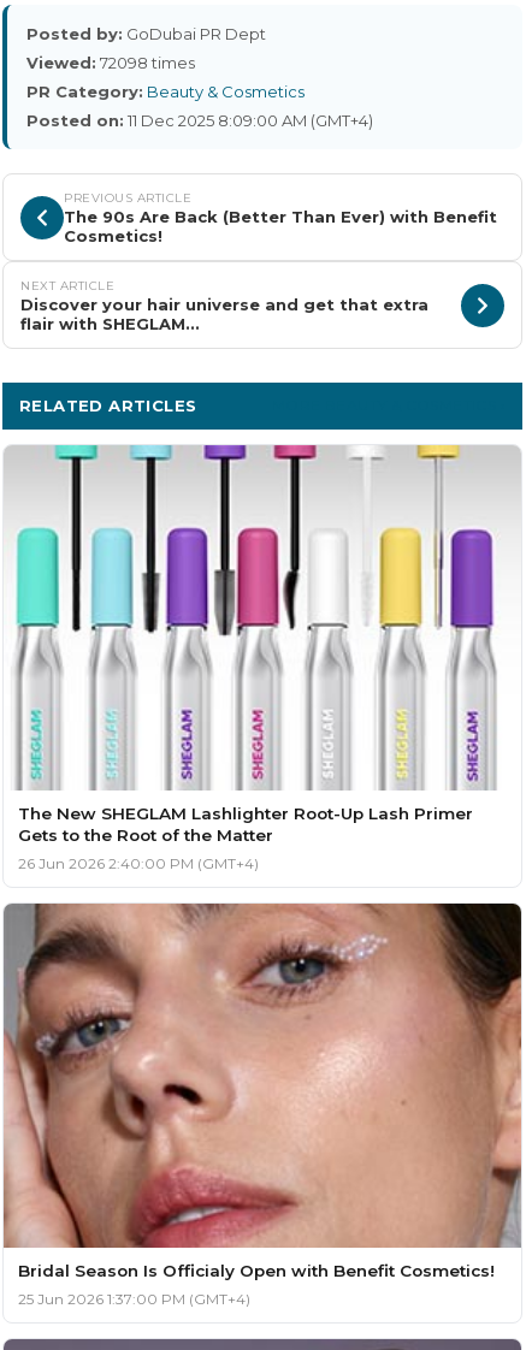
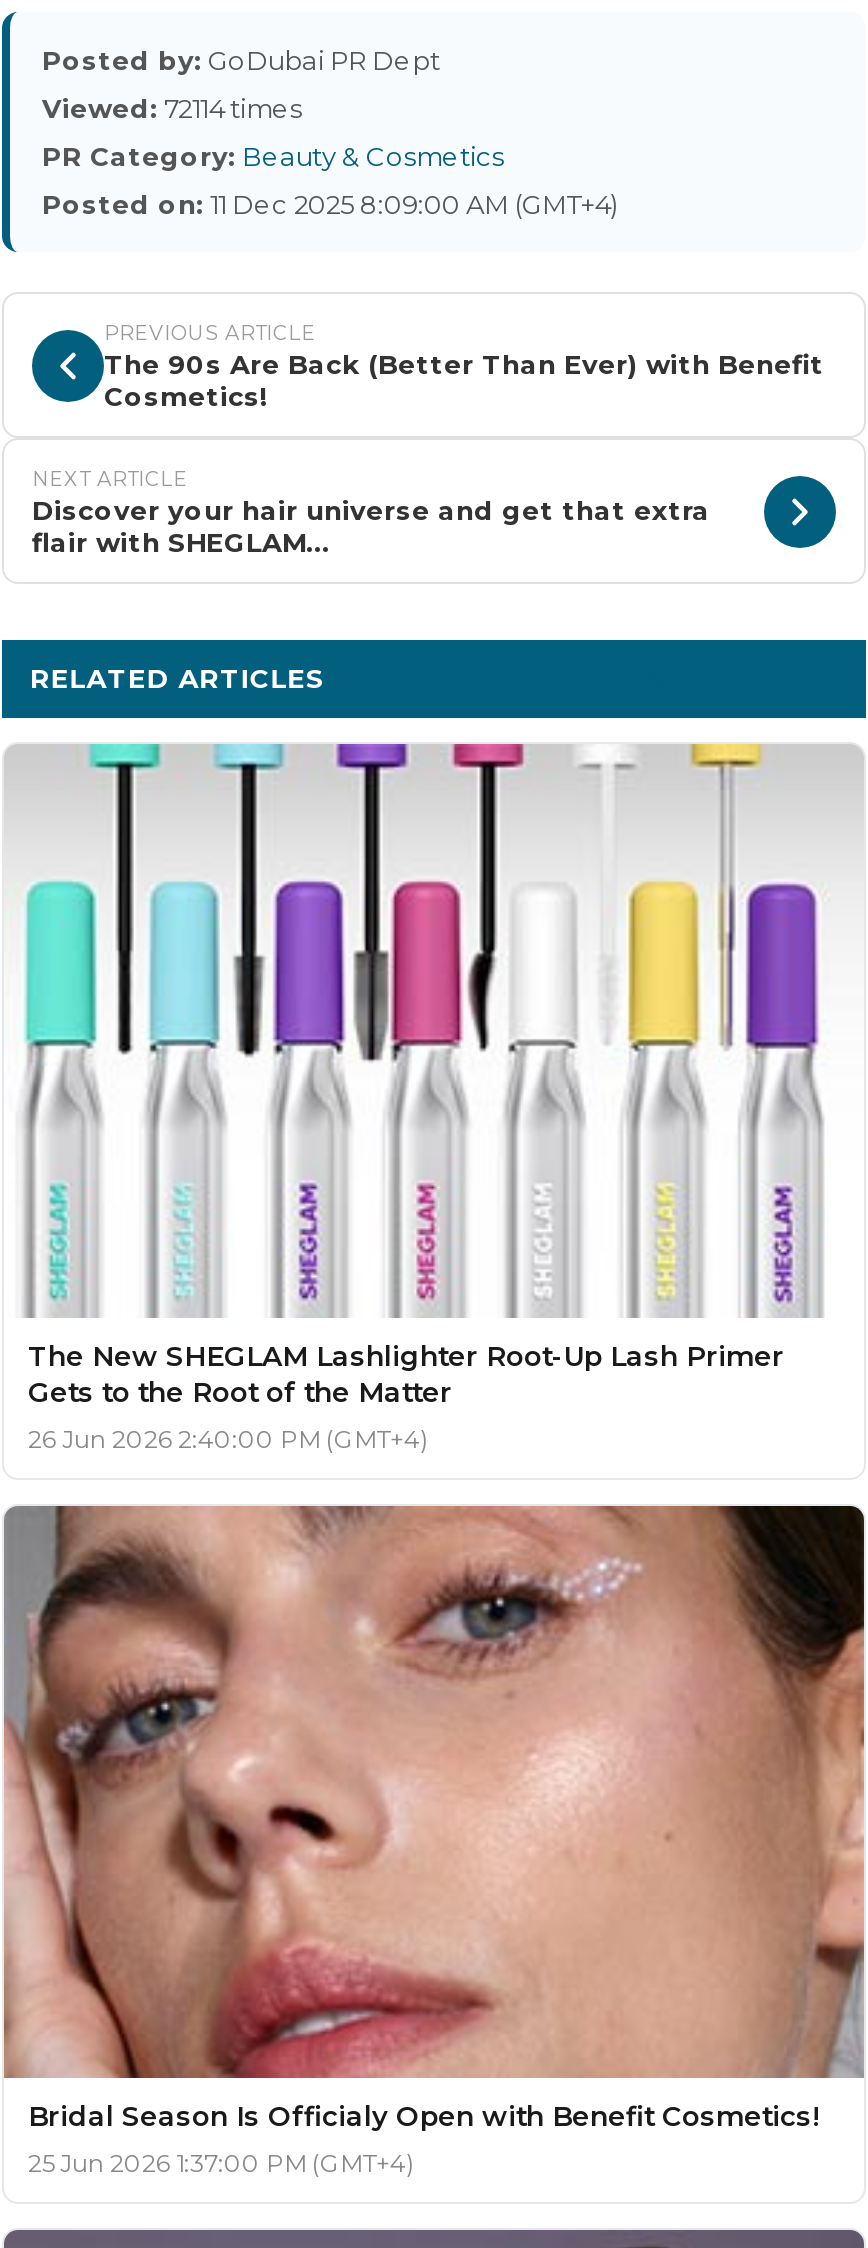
[26,53,195,72] Viewed: 72098 times -> [42,92,302,124] Viewed: 72114 times

